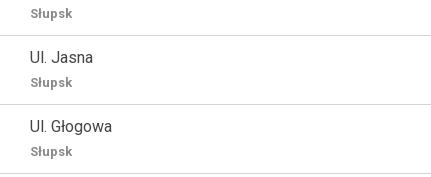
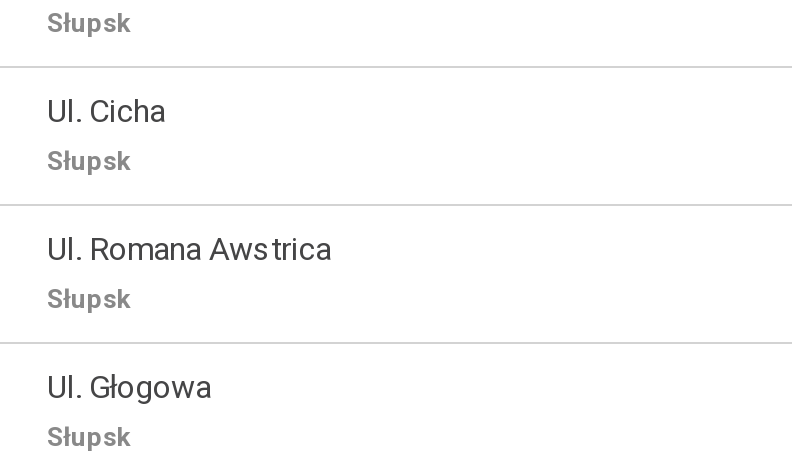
[30,48,93,67] Ul. Jasna -> [47,92,331,268] Ul. Cicha | Słupsk | Ul. Romana Awstrica

